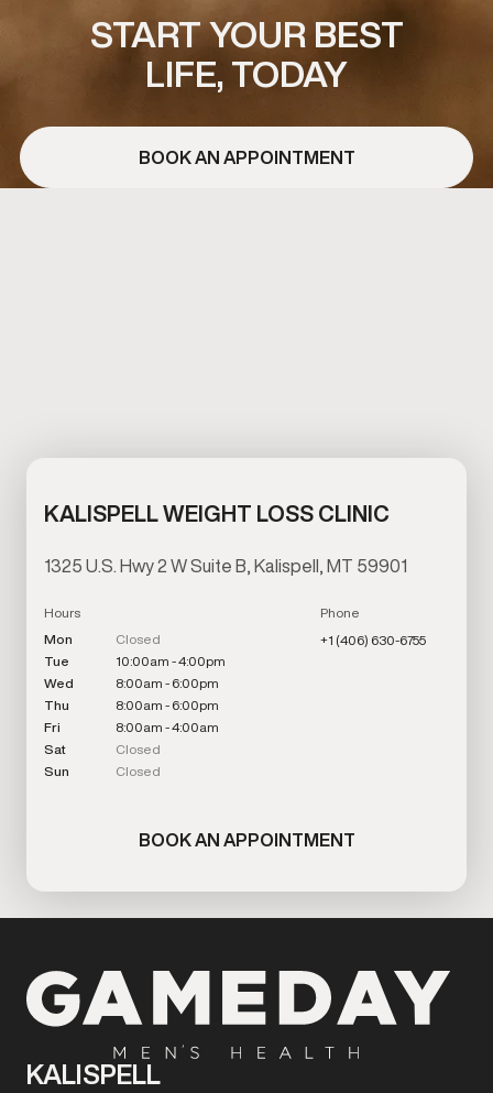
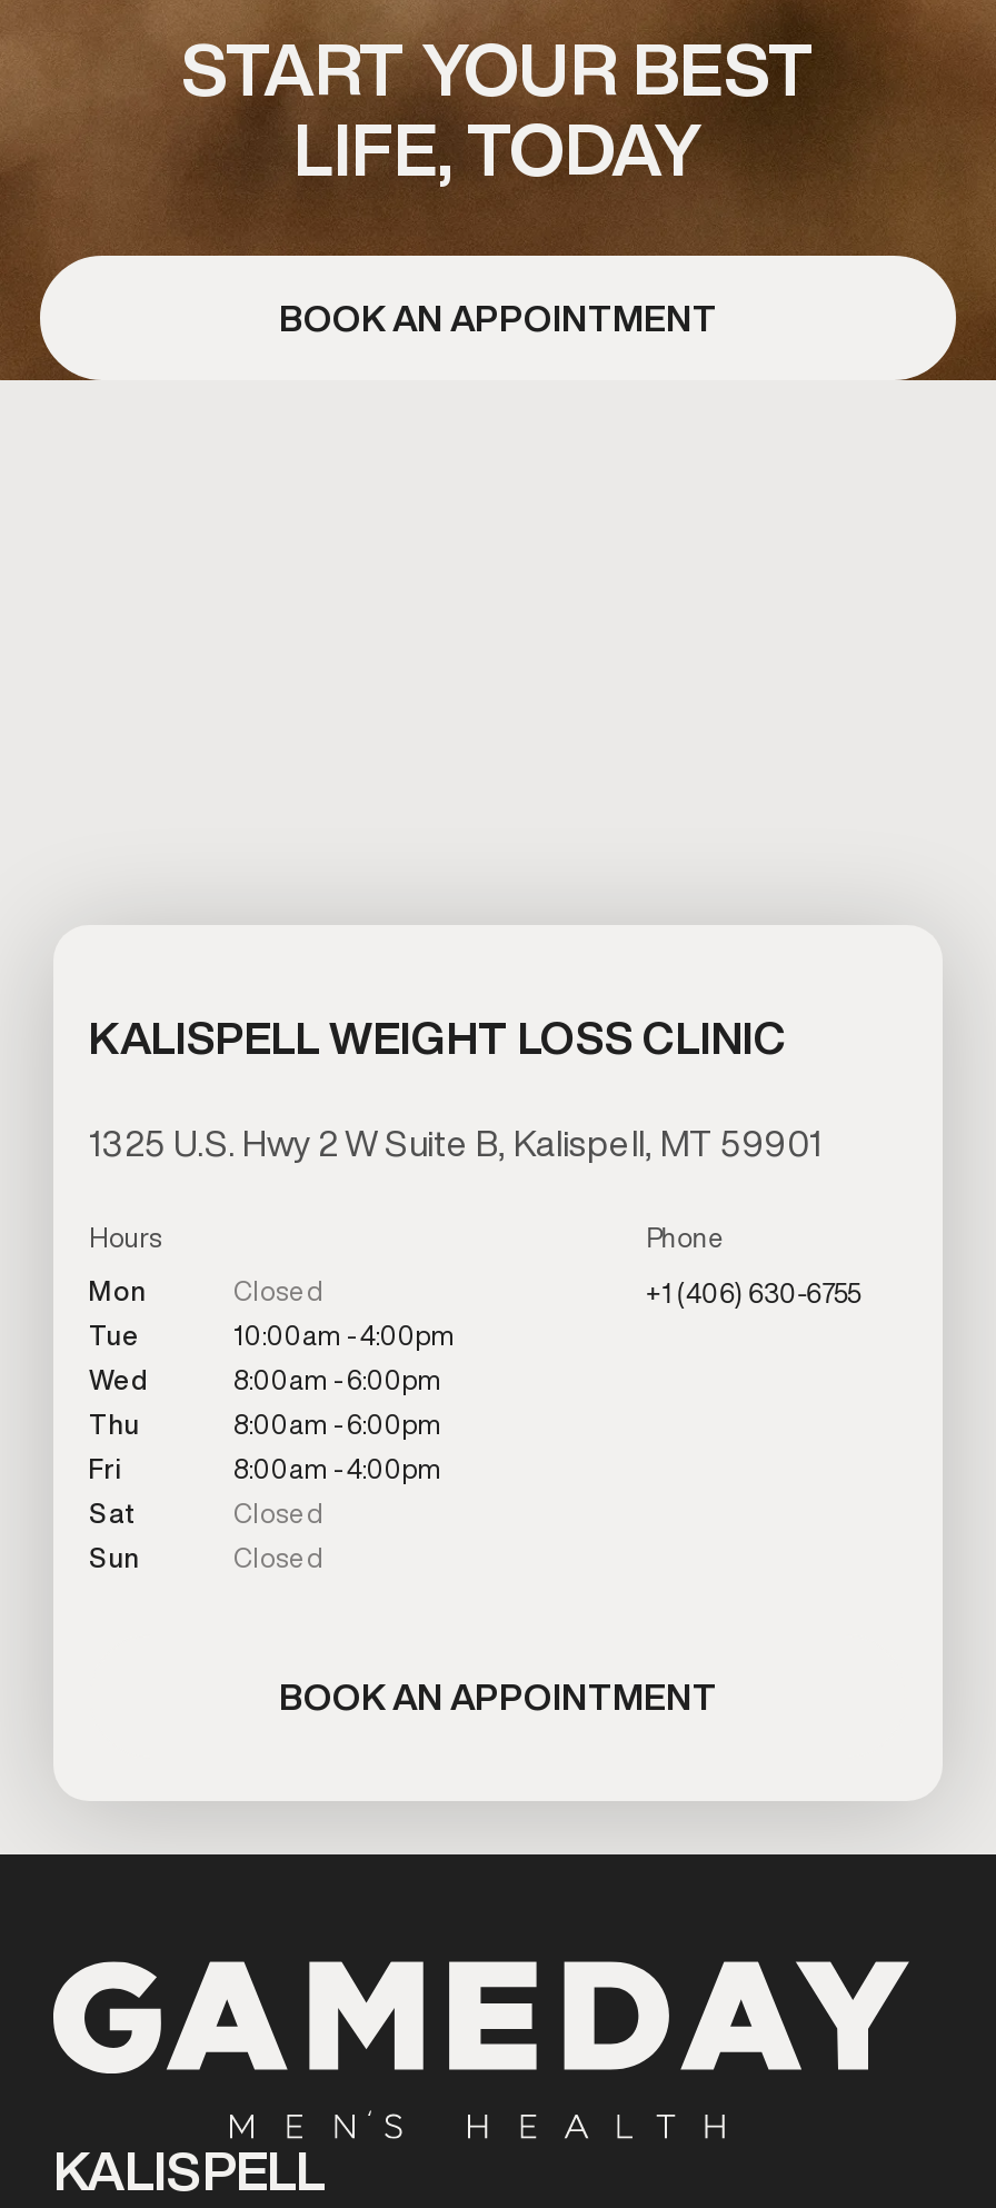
[116,720,219,734] 8:00am - 4:00am -> [233,1455,442,1484] 8:00am - 4:00pm

